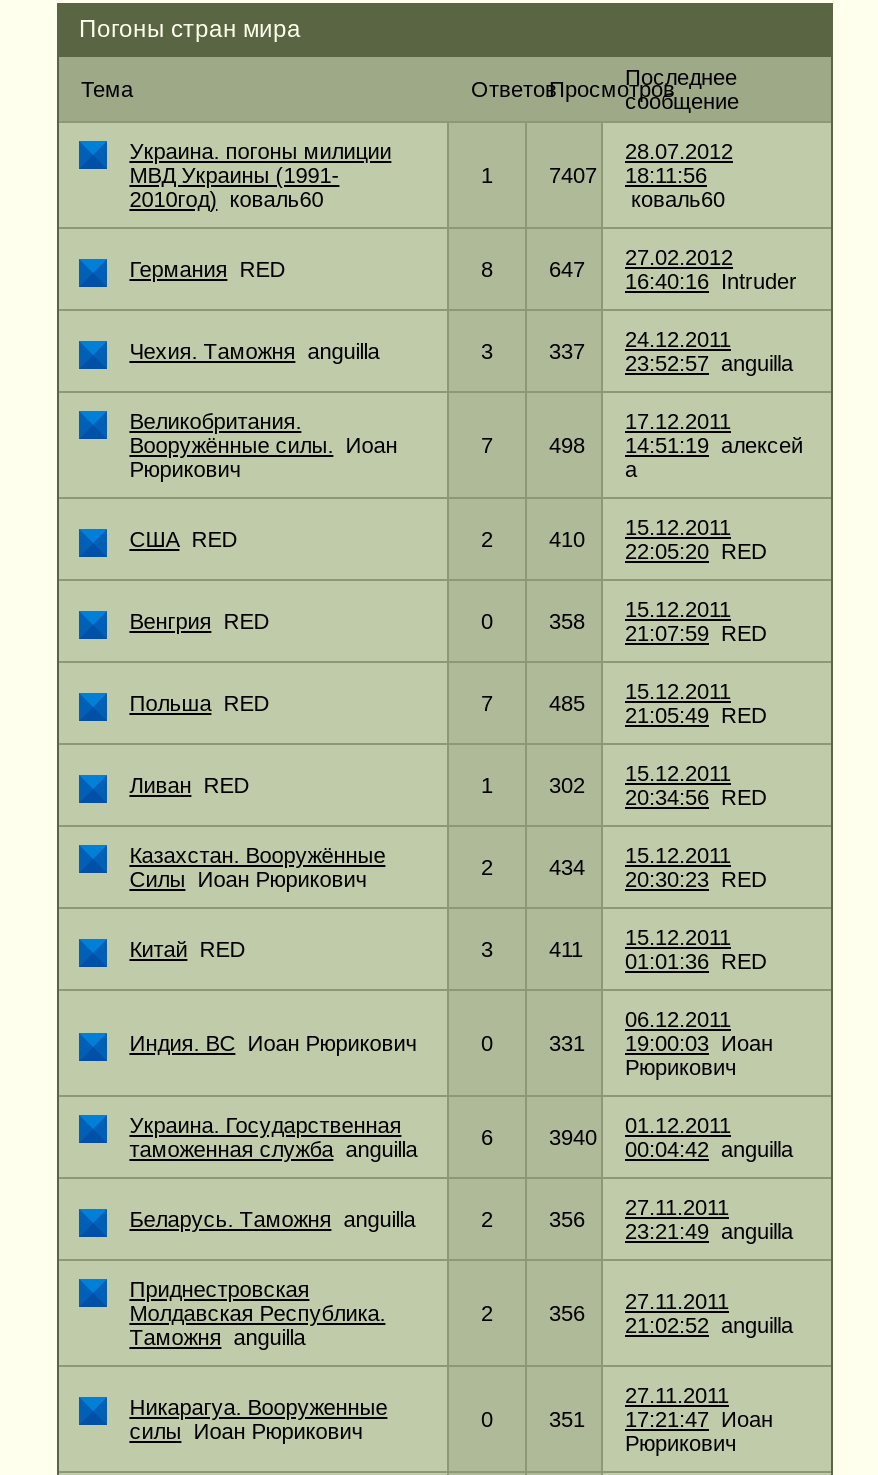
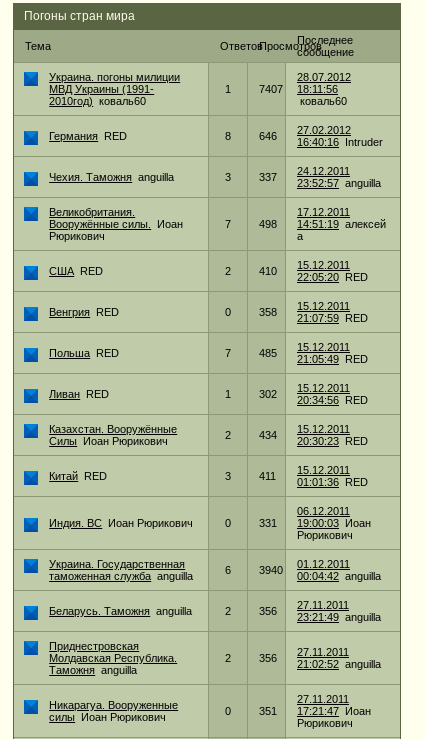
[549,246,797,294] 647 27.02.2012 16:40:16 Intruder -> [259,124,383,148] 646 27.02.2012 16:40:16 Intruder

